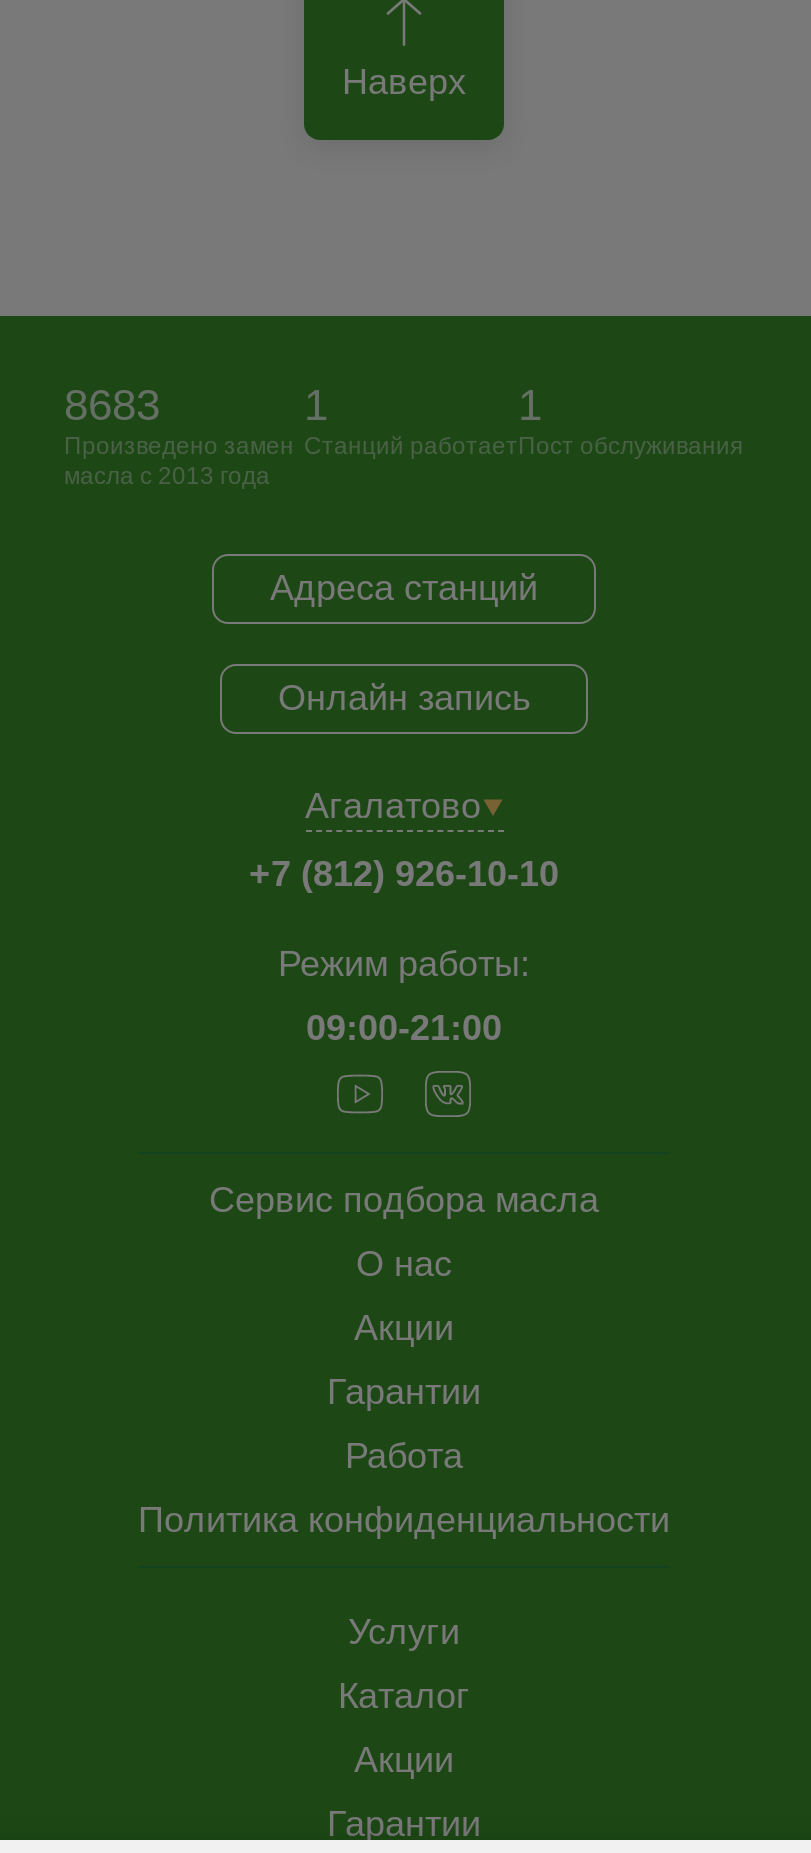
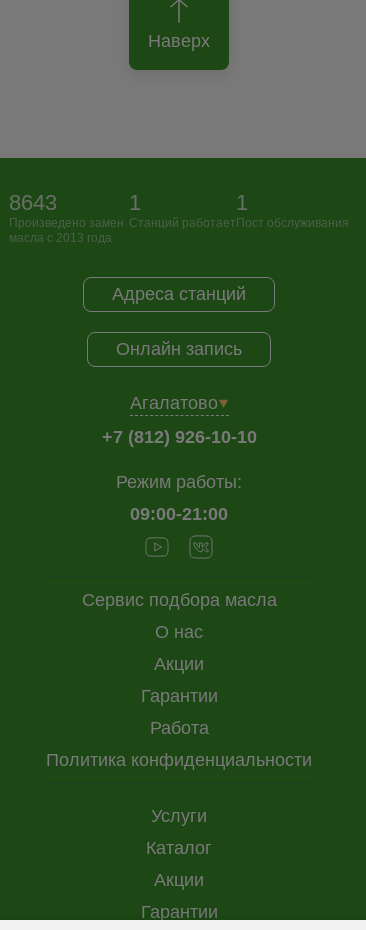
[64,380,160,430] 8683 -> [9,190,57,215] 8643

